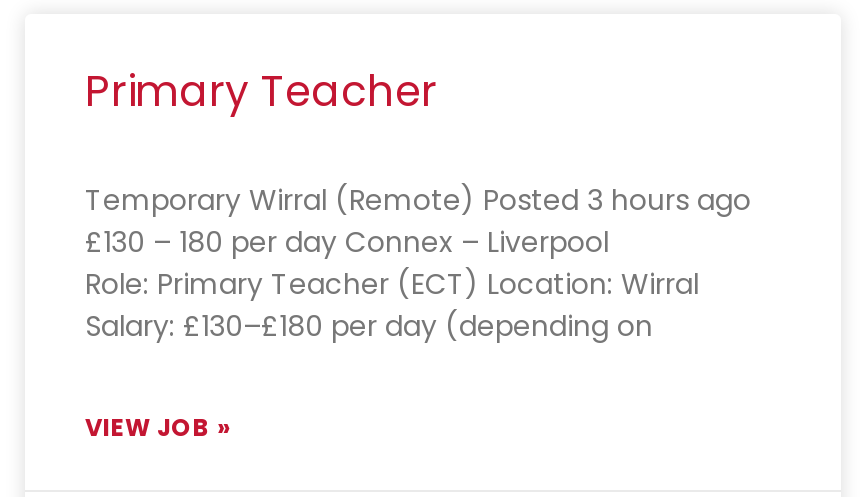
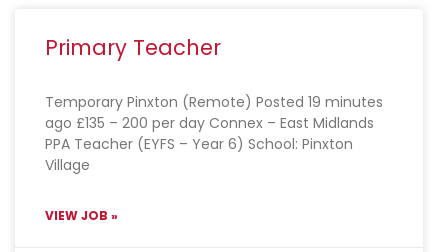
[85,180,751,346] Temporary Wirral (Remote) Posted 3 hours ago | £130 – 180 per day Connex – Liverpool | Role: Primary Teacher (ECT) Location: Wirral | Salary: £130–£180 per day (depending on -> [45,92,383,175] Temporary Pinxton (Remote) Posted 19 minutes | ago £135 – 200 per day Connex – East Midlands | PPA Teacher (EYFS – Year 6) School: Pinxton | Village

